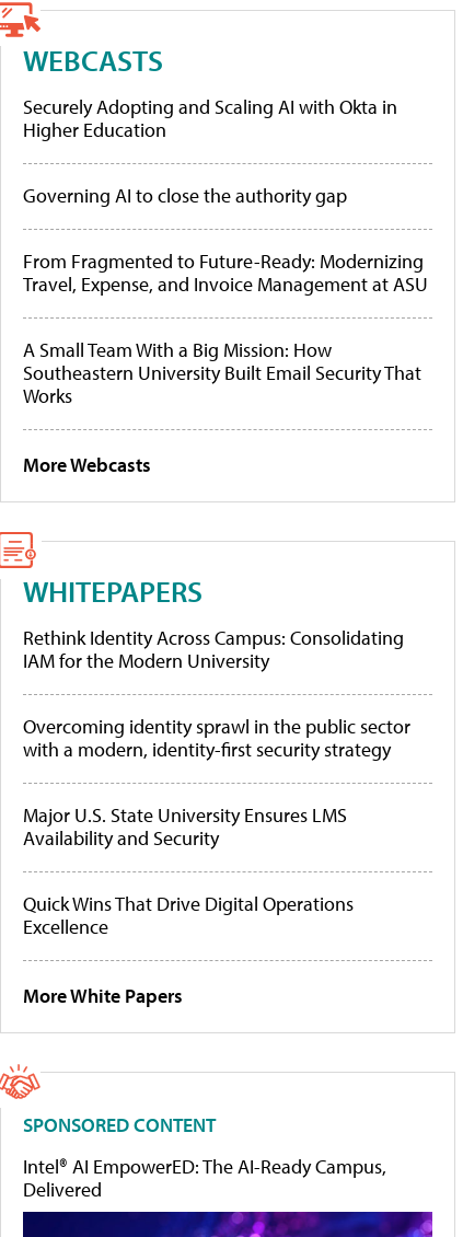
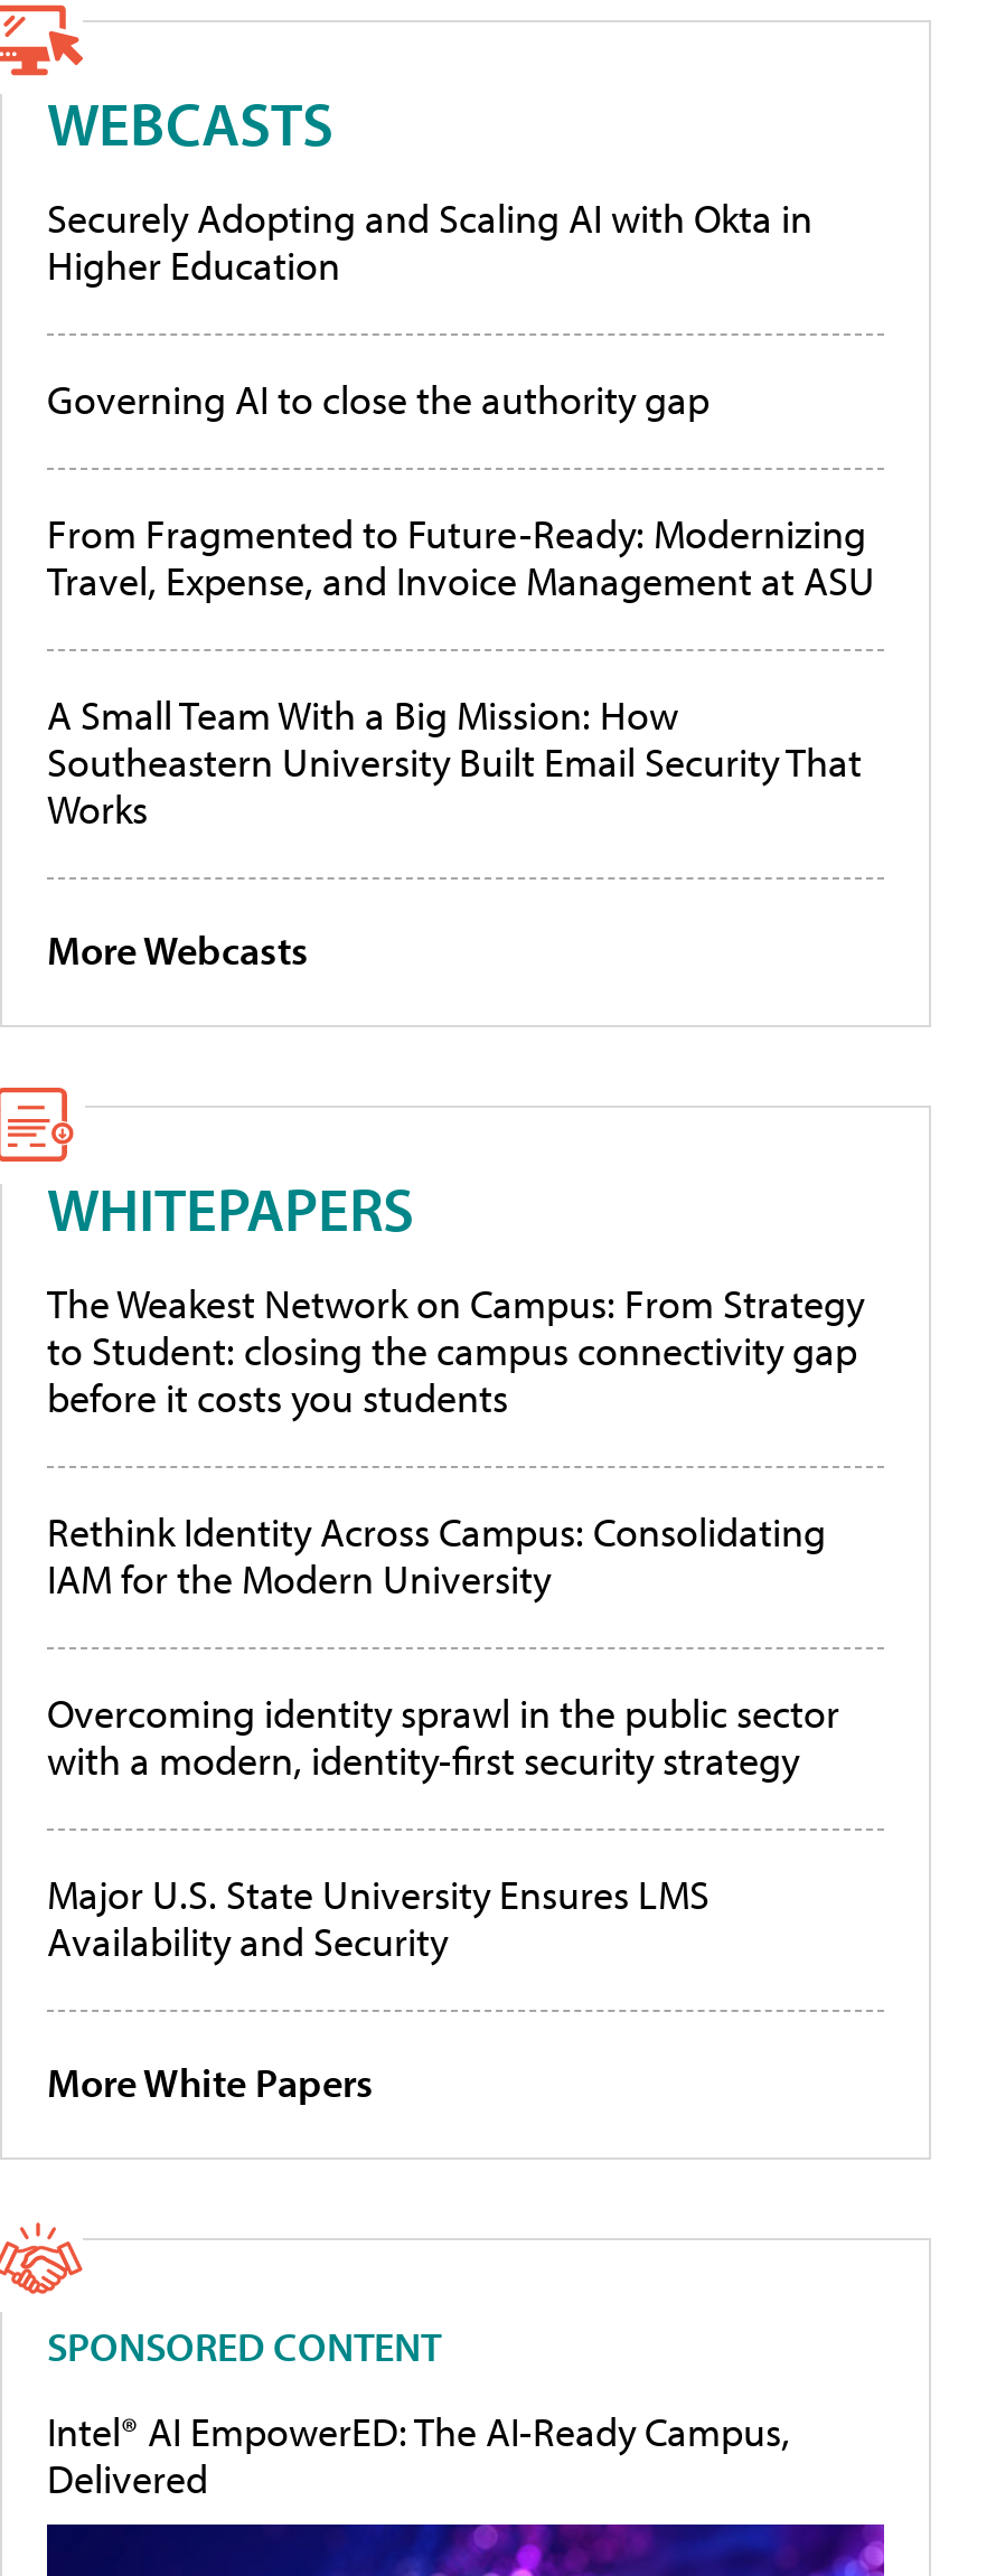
none -> [47,1278,864,1423] The Weakest Network on Campus: From Strategy | to Student: closing the campus connectivity gap | before it costs you students
moved [23,625,410,850] -> [47,1506,839,1967]: Rethink Identity Across Campus: Consolidating | IAM for the Modern University | Overcoming identity sprawl in the public sector | with a modern, identity-first security strategy | Major U.S. State University Ensures LMS | Availability and Security
[23,891,354,939] Quick Wins That Drive Digital Operations | Excellence -> none

